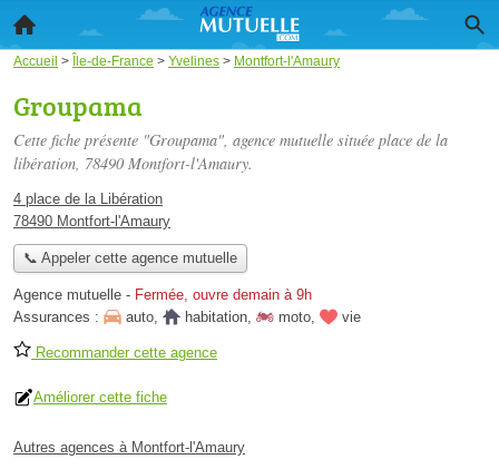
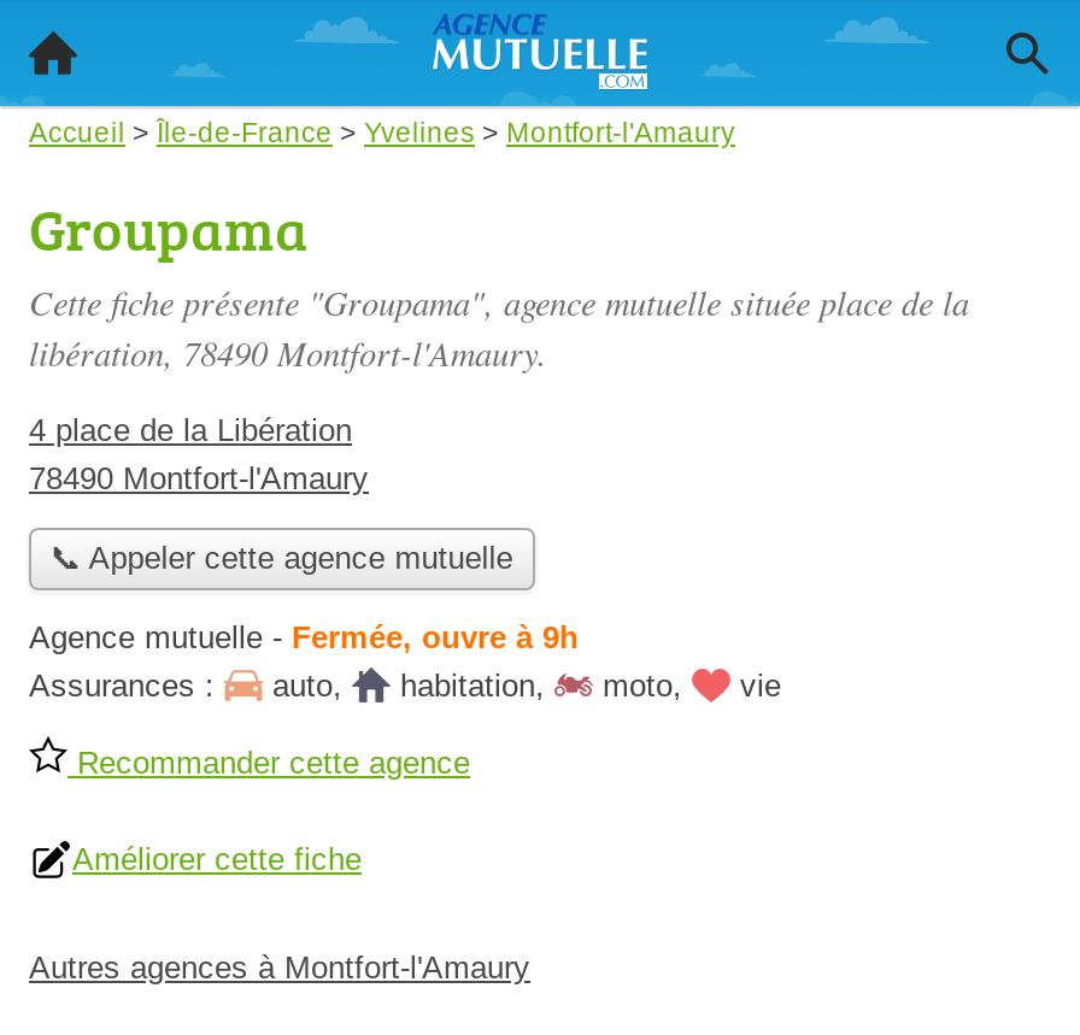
[13,287,312,303] Agence mutuelle - Fermée, ouvre demain à 9h -> [29,620,579,656] Agence mutuelle - Fermée, ouvre à 9h

